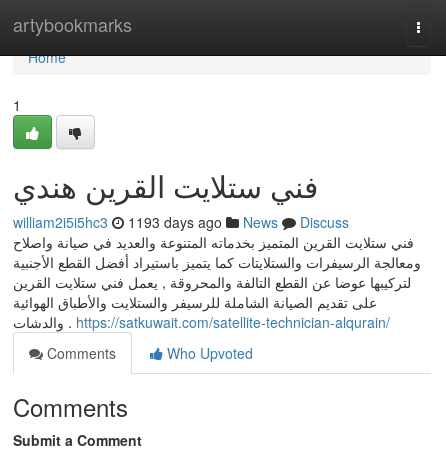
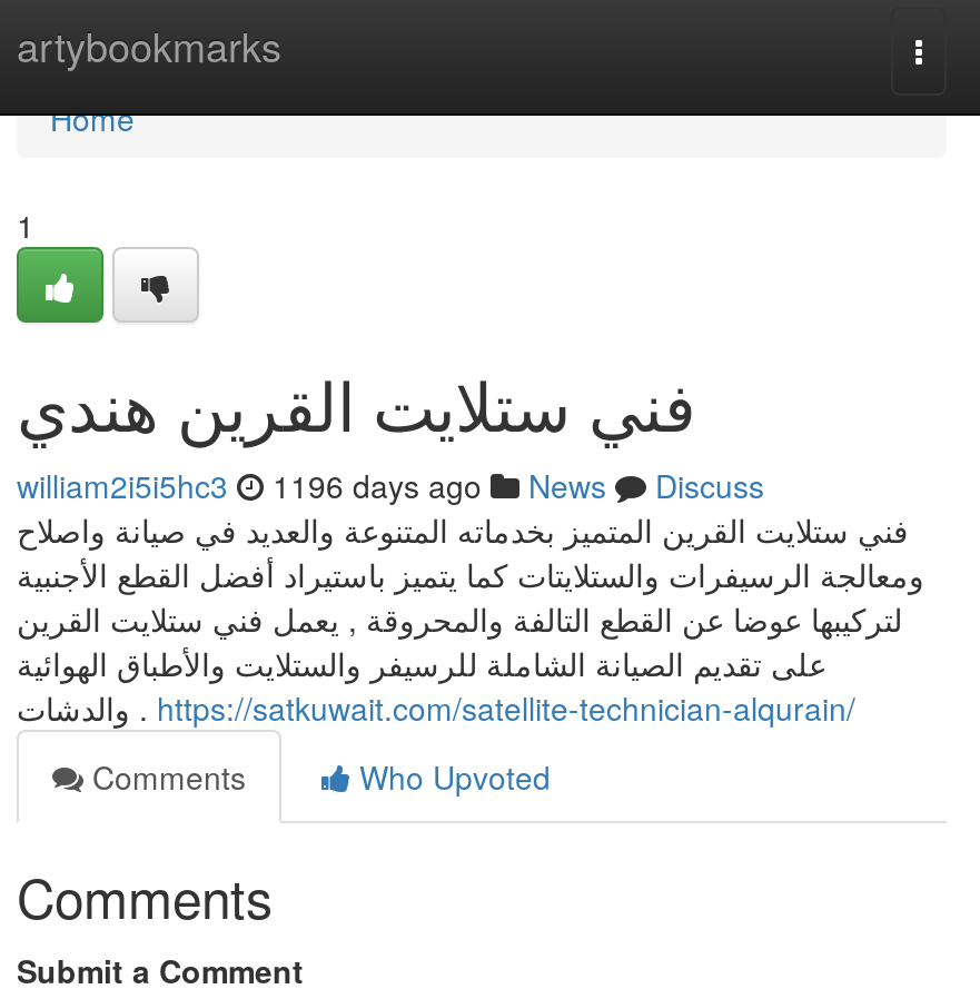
[13,212,349,232] william2i5i5hc3 1193 days ago News Discuss -> [17,463,764,507] william2i5i5hc3 1196 days ago News Discuss

